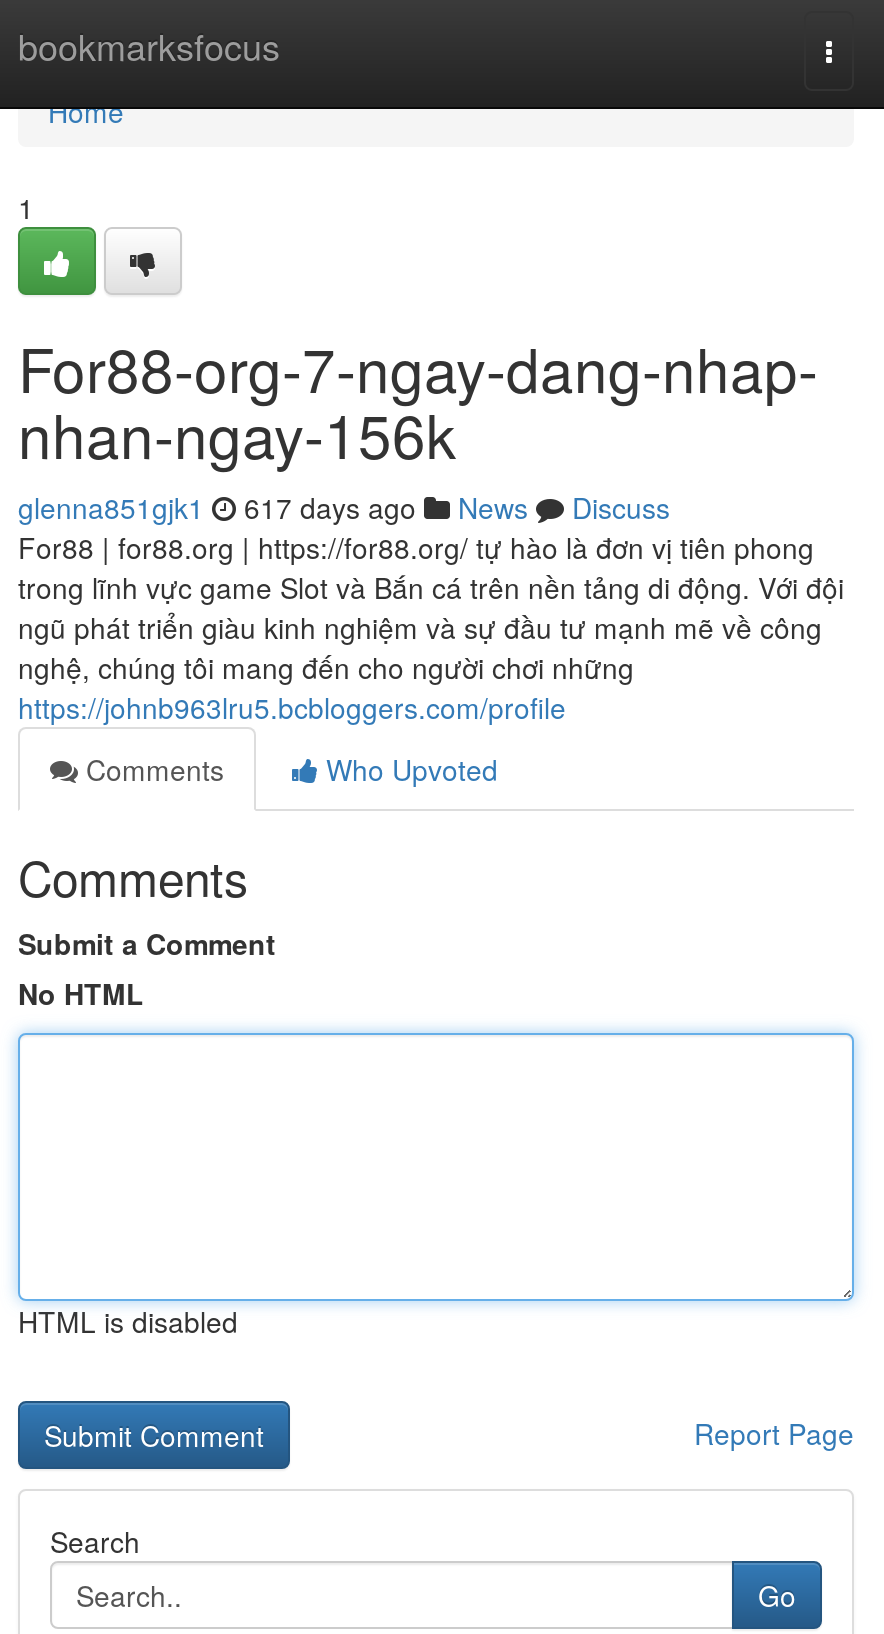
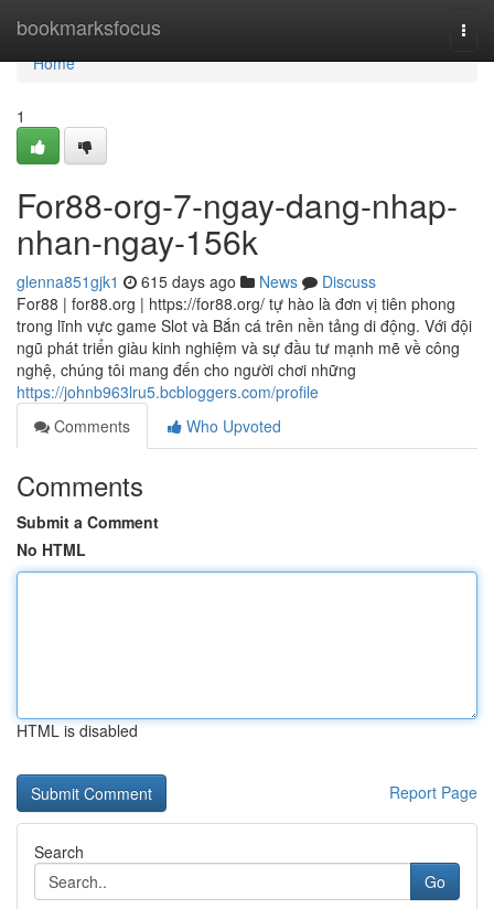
[18,487,670,527] glenna851gjk1 617 days ago News Discuss -> [17,270,376,292] glenna851gjk1 615 days ago News Discuss

